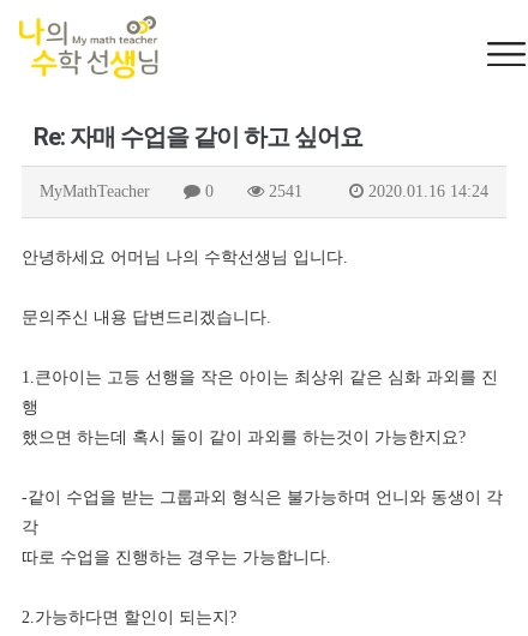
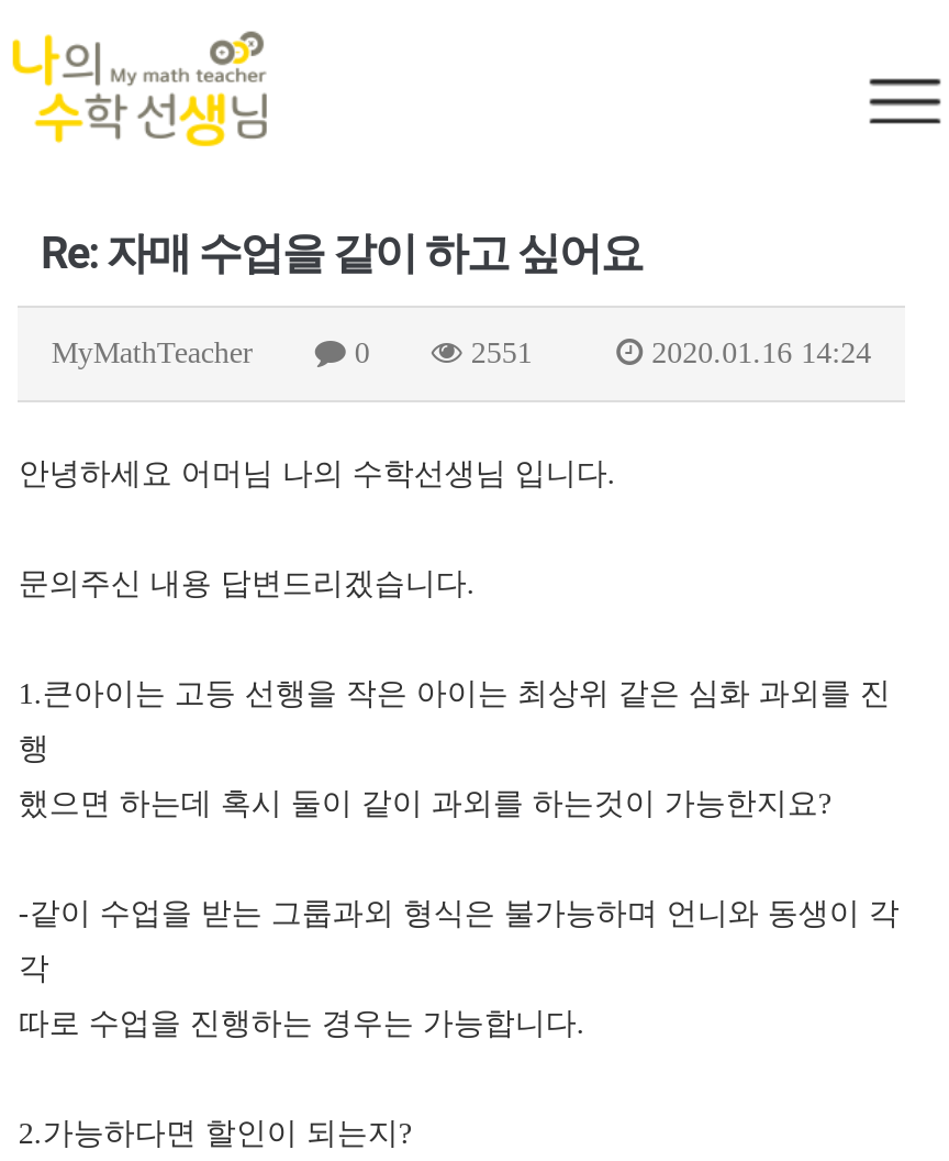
[264,182,303,200] 2541 -> [462,336,532,369] 2551

